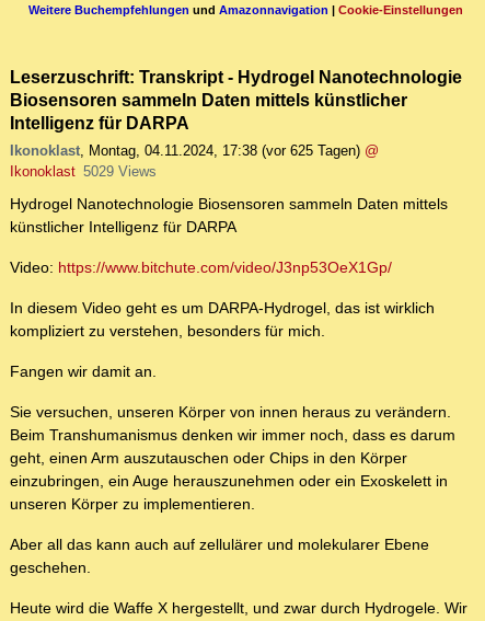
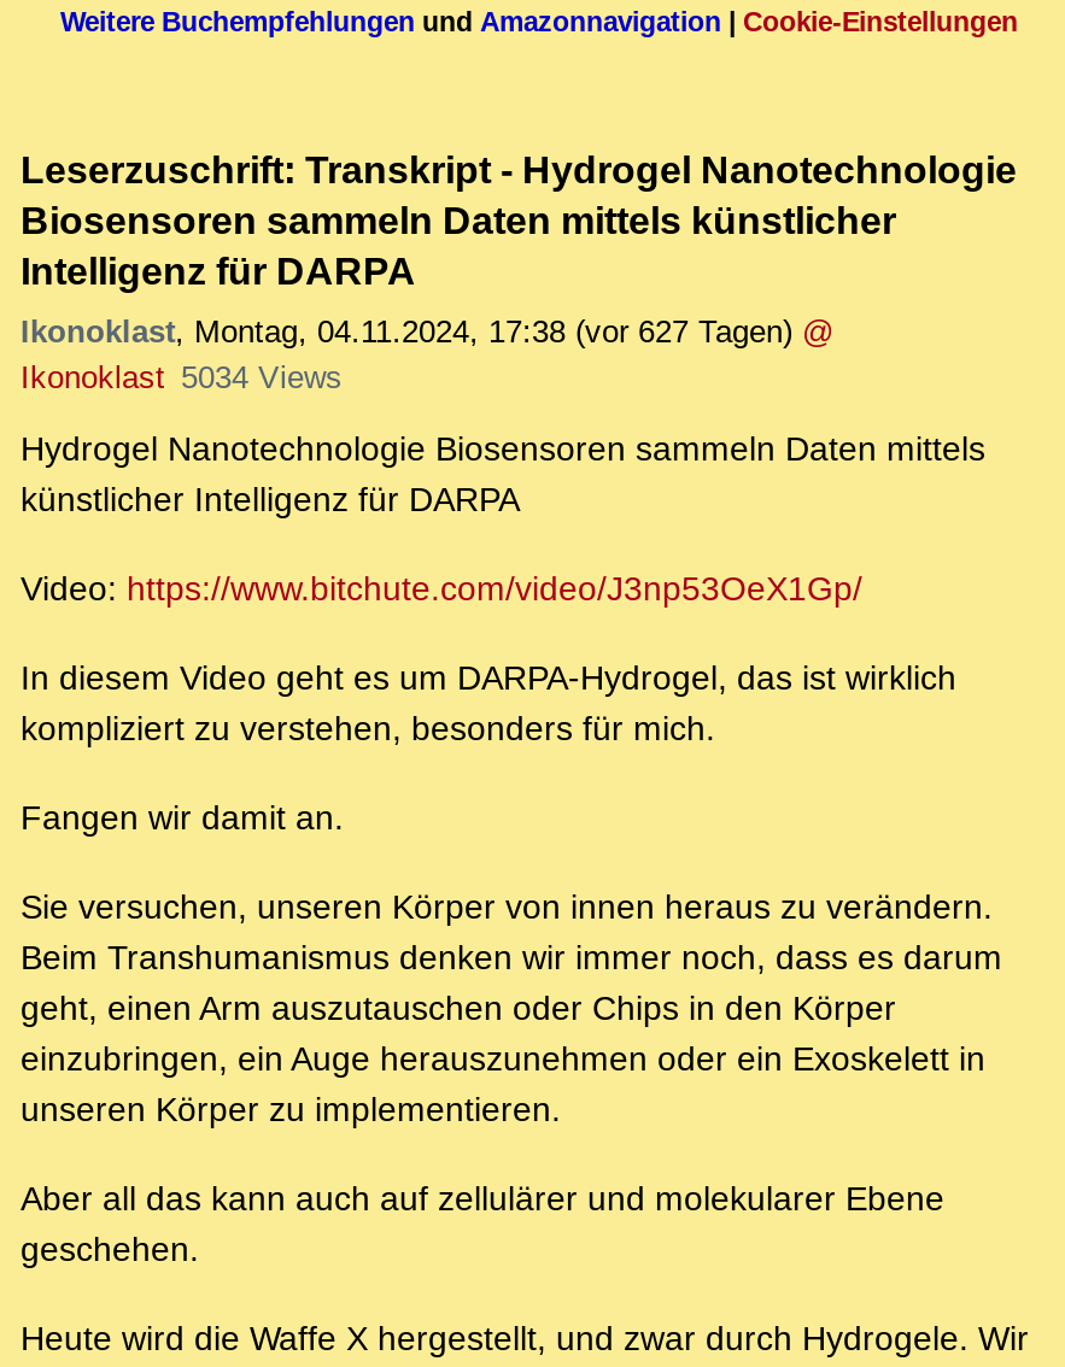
[10,143,379,159] Ikonoklast, Montag, 04.11.2024, 17:38 (vor 625 Tagen) @ -> [21,315,833,351] Ikonoklast, Montag, 04.11.2024, 17:38 (vor 627 Tagen) @
[10,164,156,180] Ikonoklast 5029 Views -> [21,360,343,397] Ikonoklast 5034 Views

